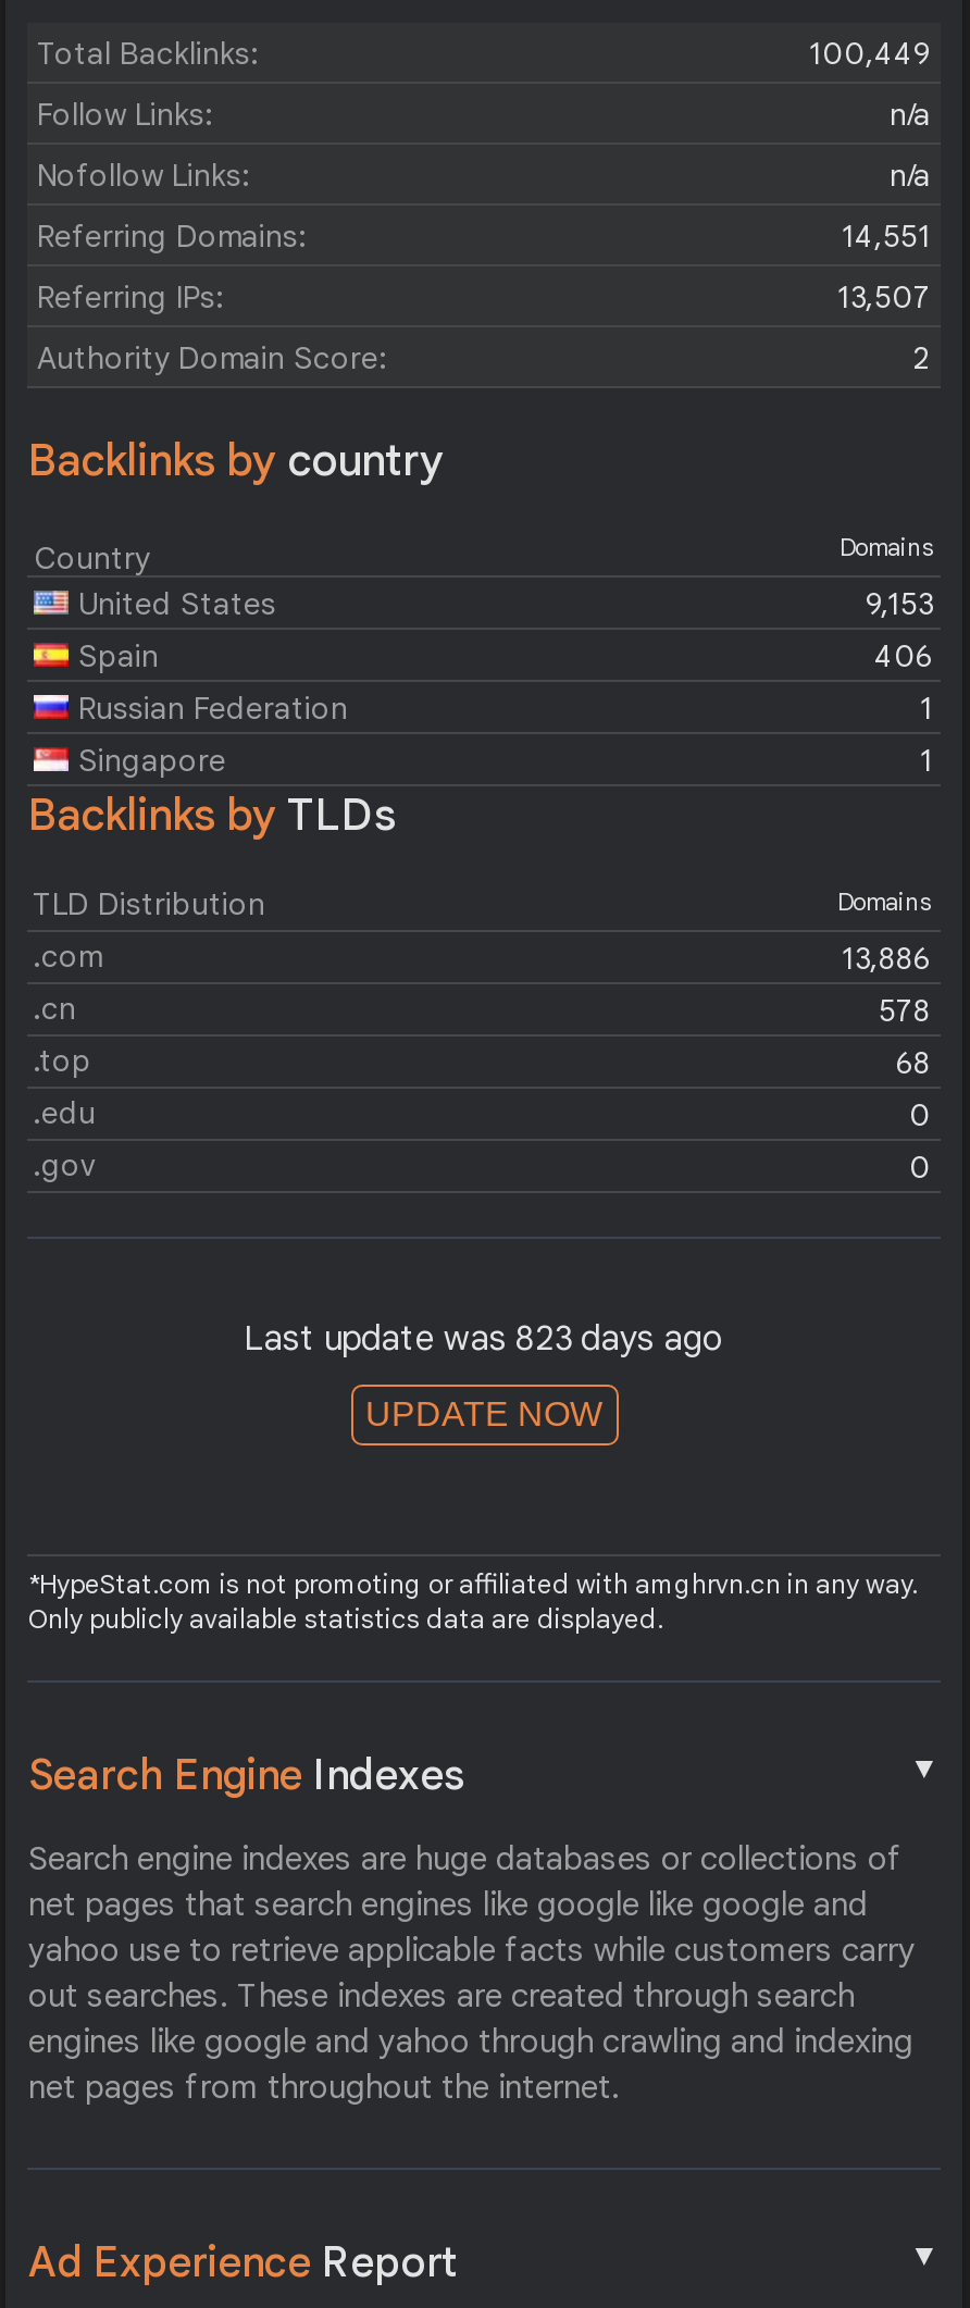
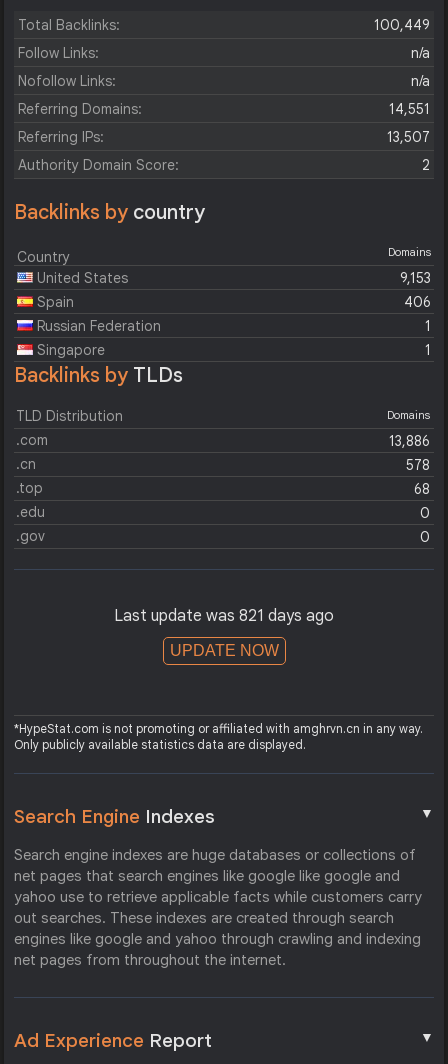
[244,1318,724,1361] Last update was 823 days ago -> [114,606,334,626] Last update was 821 days ago

